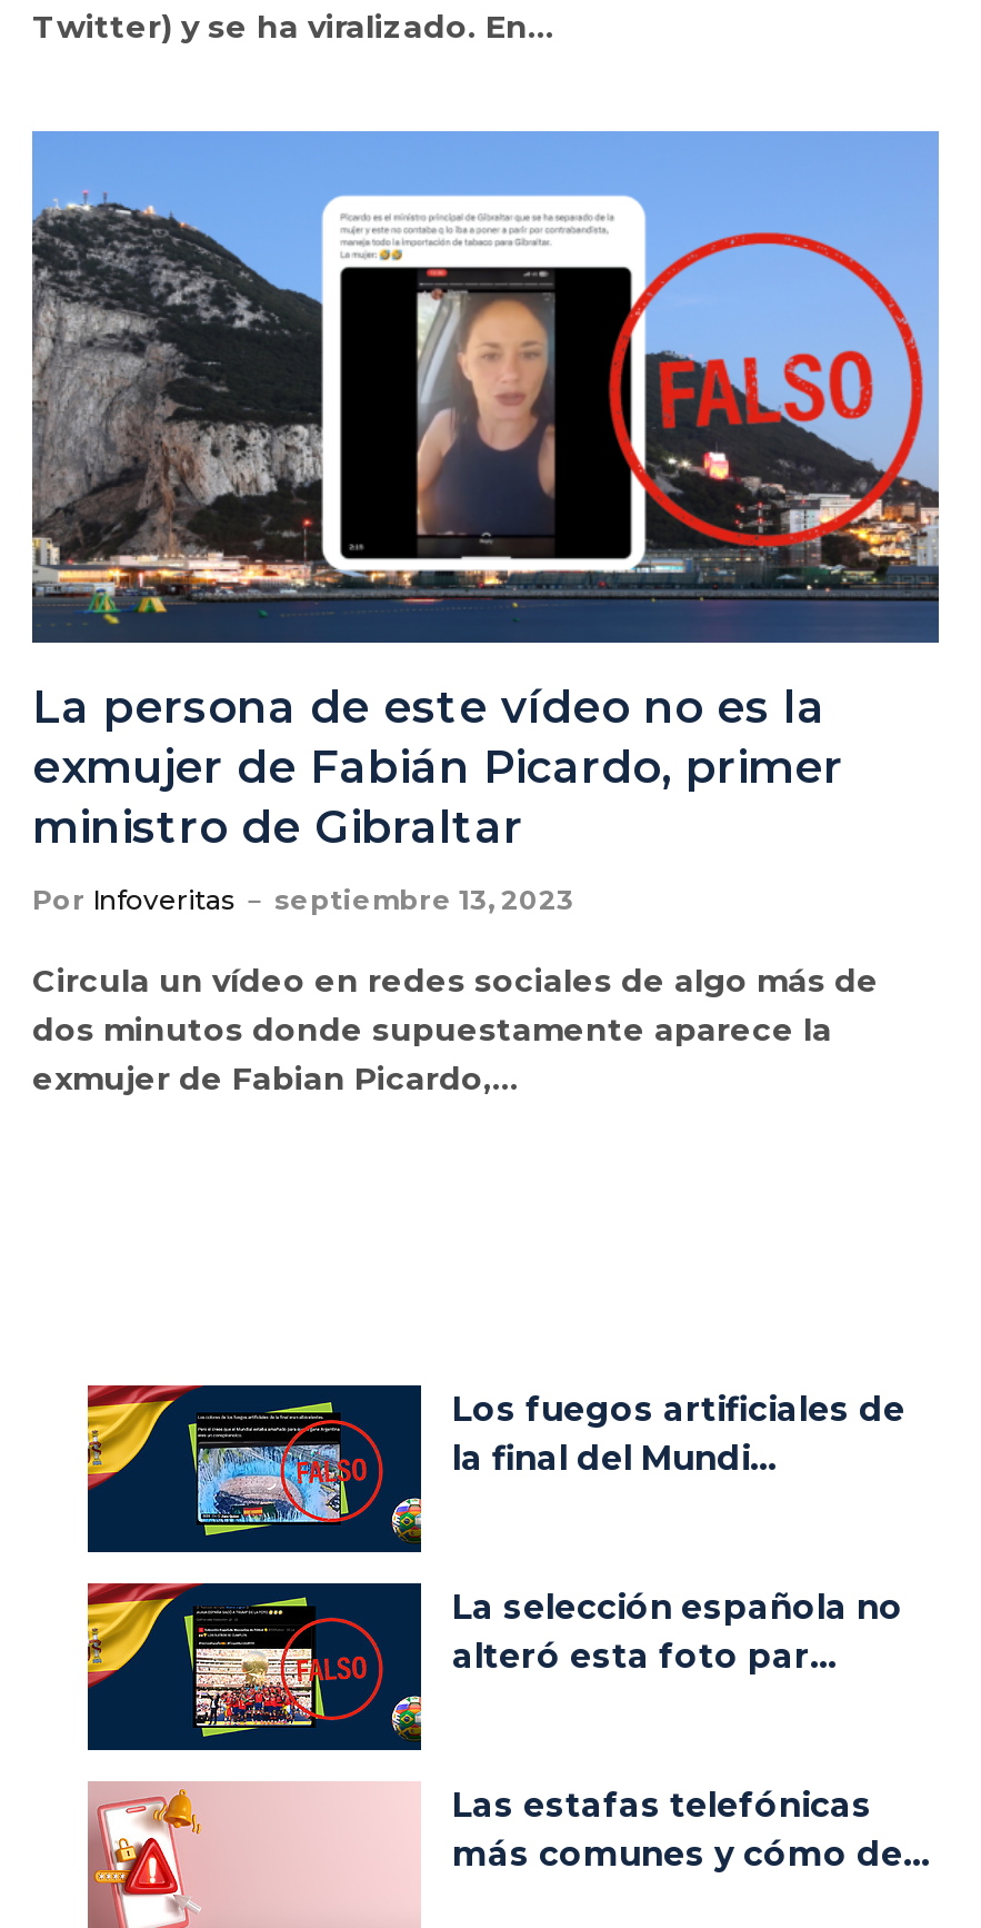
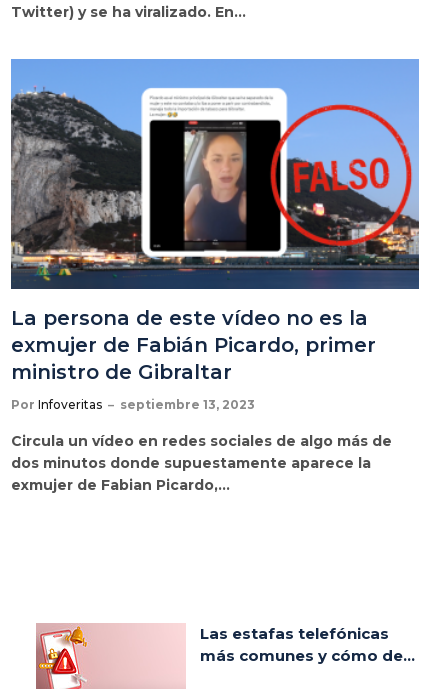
[86,1383,905,1554] [image] | Los fuegos artificiales de | la final del Mundi... -> none
[86,1581,903,1752] [image] | La selección española no | alteró esta foto par... -> none

